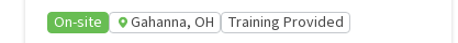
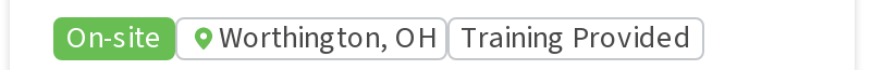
[131,12,344,33] Gahanna, OH Training Provided -> [219,17,691,60] Worthington, OH Training Provided

